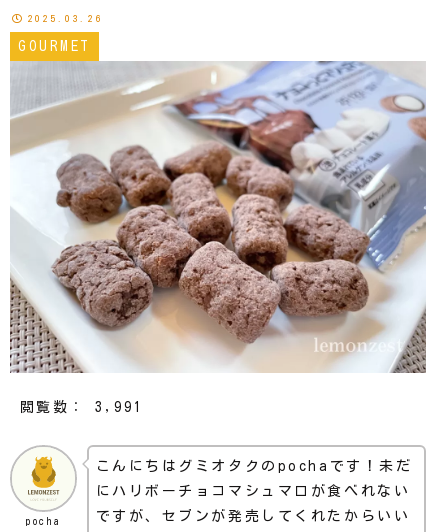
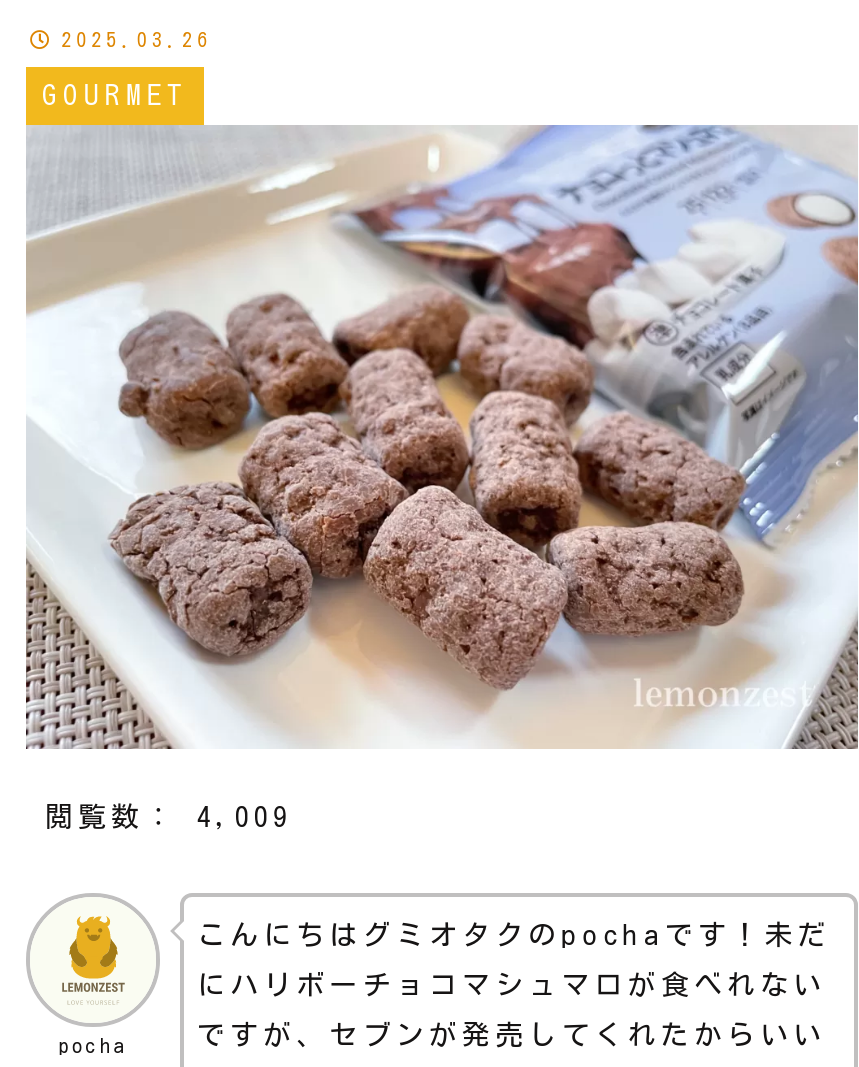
[20,400,143,414] 閲覧数： 3,991 -> [45,803,292,831] 閲覧数： 4,009

